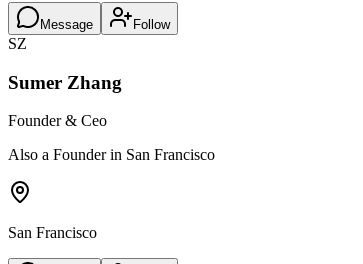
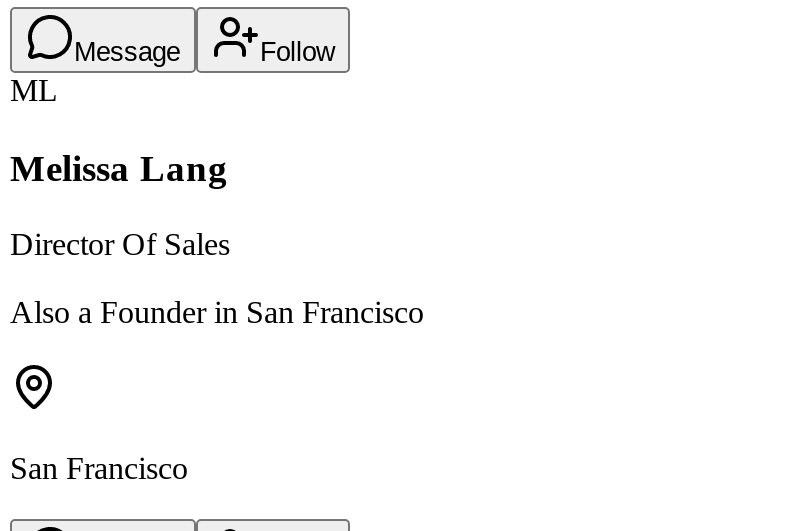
[8,35,27,52] SZ -> [10,73,58,107] ML
[8,72,122,93] Sumer Zhang -> [10,146,228,188] Melissa Lang
[8,112,107,129] Founder & Ceo -> [10,228,230,262] Director Of Sales

